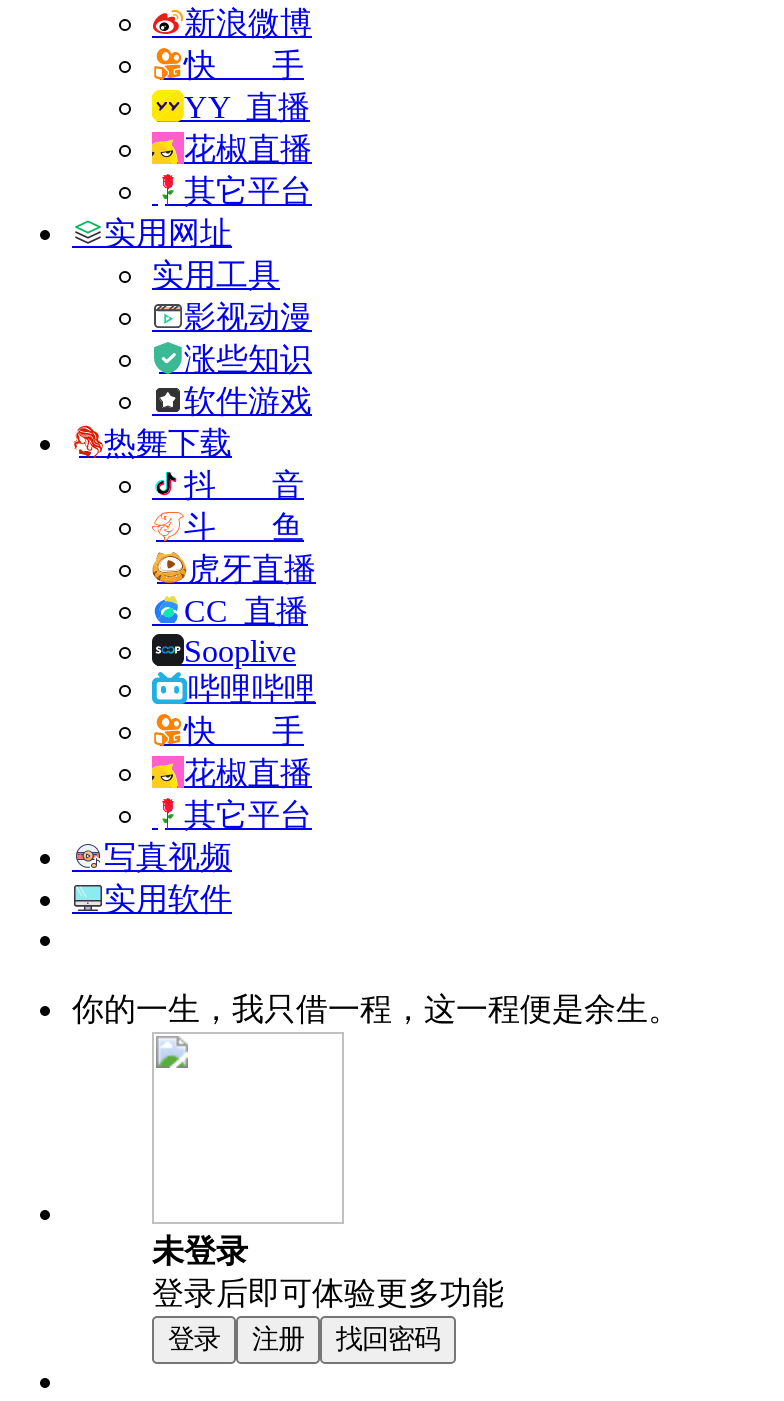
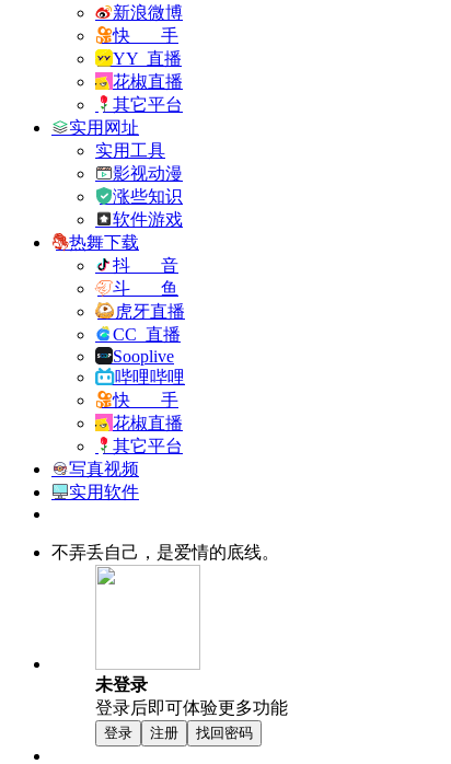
[72,992,680,1026] 你的一生，我只借一程，这一程便是余生。 -> [51,543,279,562] 不弄丢自己，是爱情的底线。

